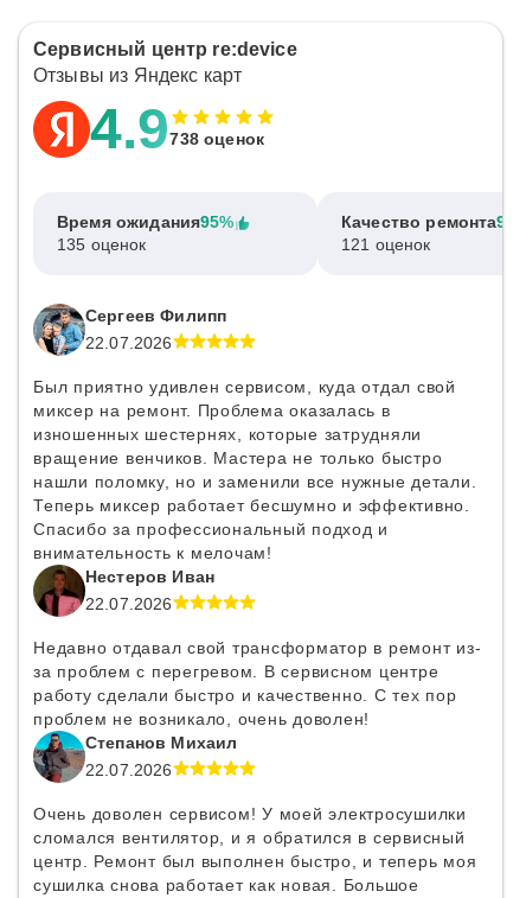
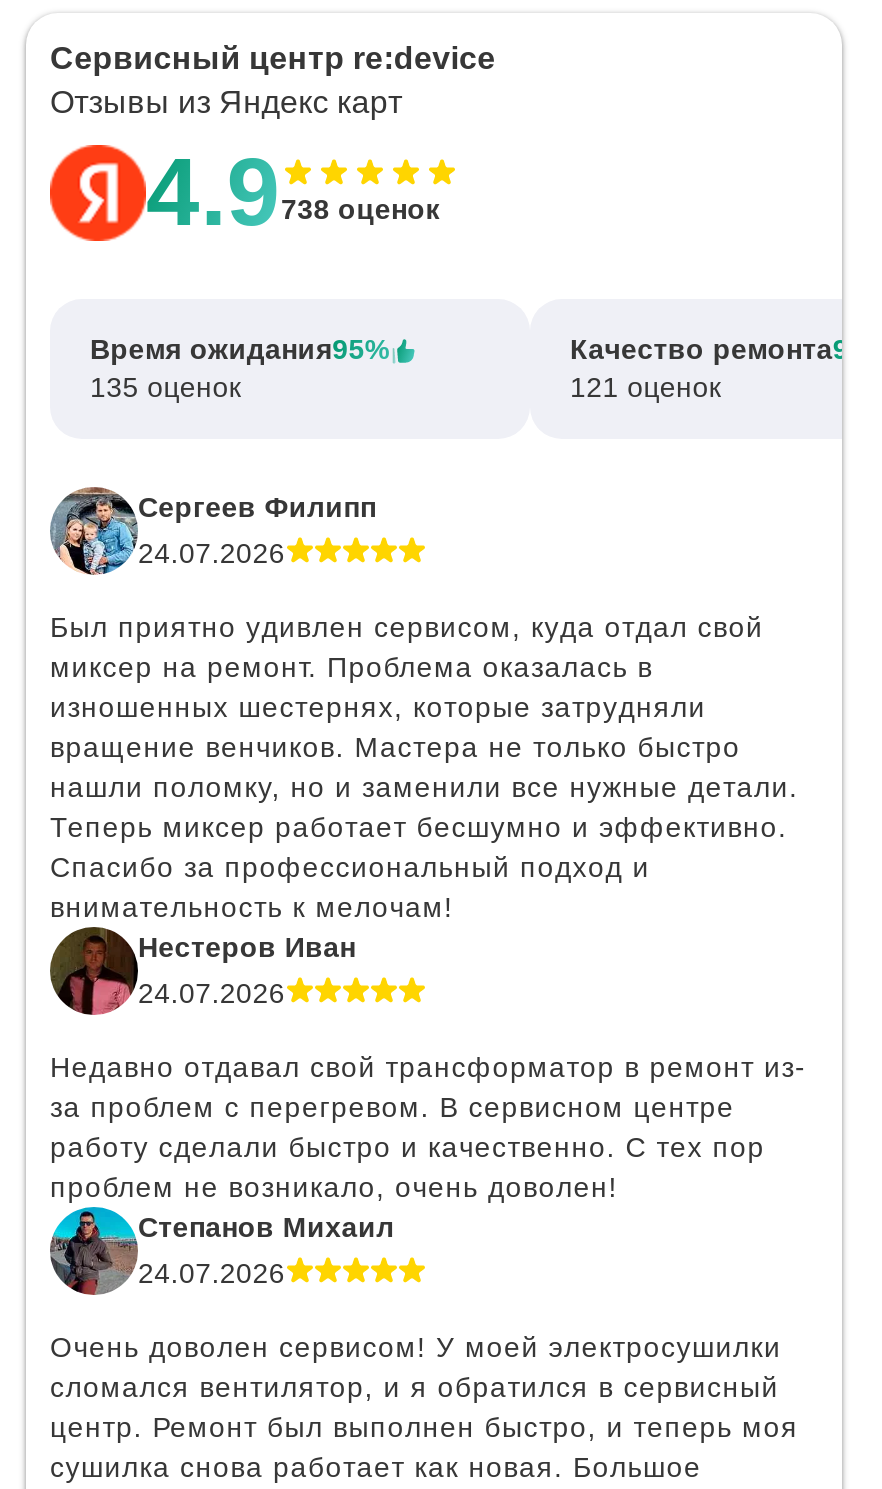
[85,333,172,352] 22.07.2026 -> [138,537,285,569] 24.07.2026
[85,594,172,613] 22.07.2026 -> [138,977,285,1009] 24.07.2026
[85,760,172,779] 22.07.2026 -> [138,1257,285,1289] 24.07.2026

